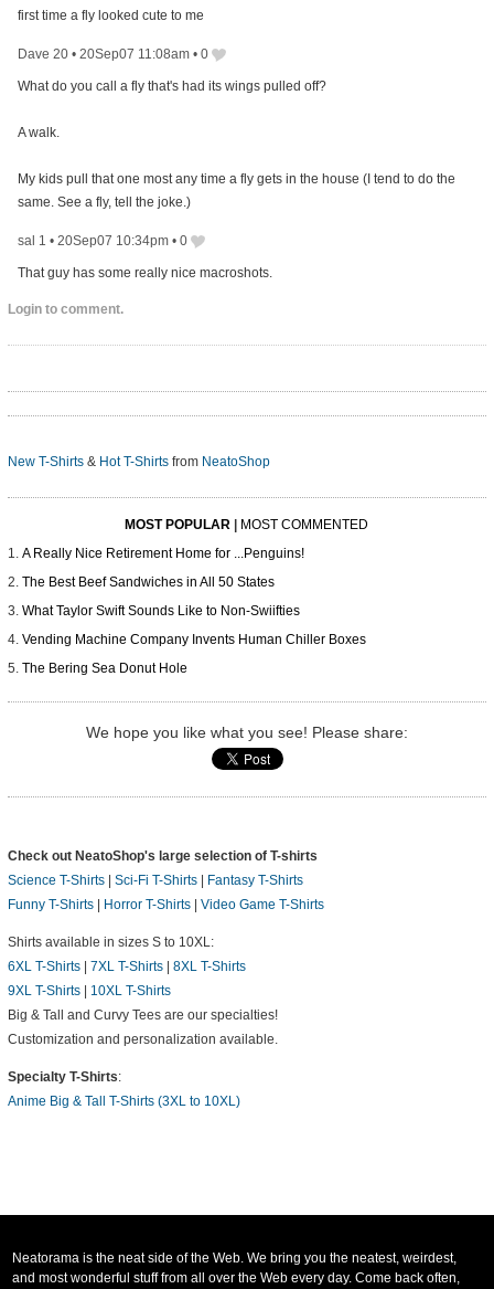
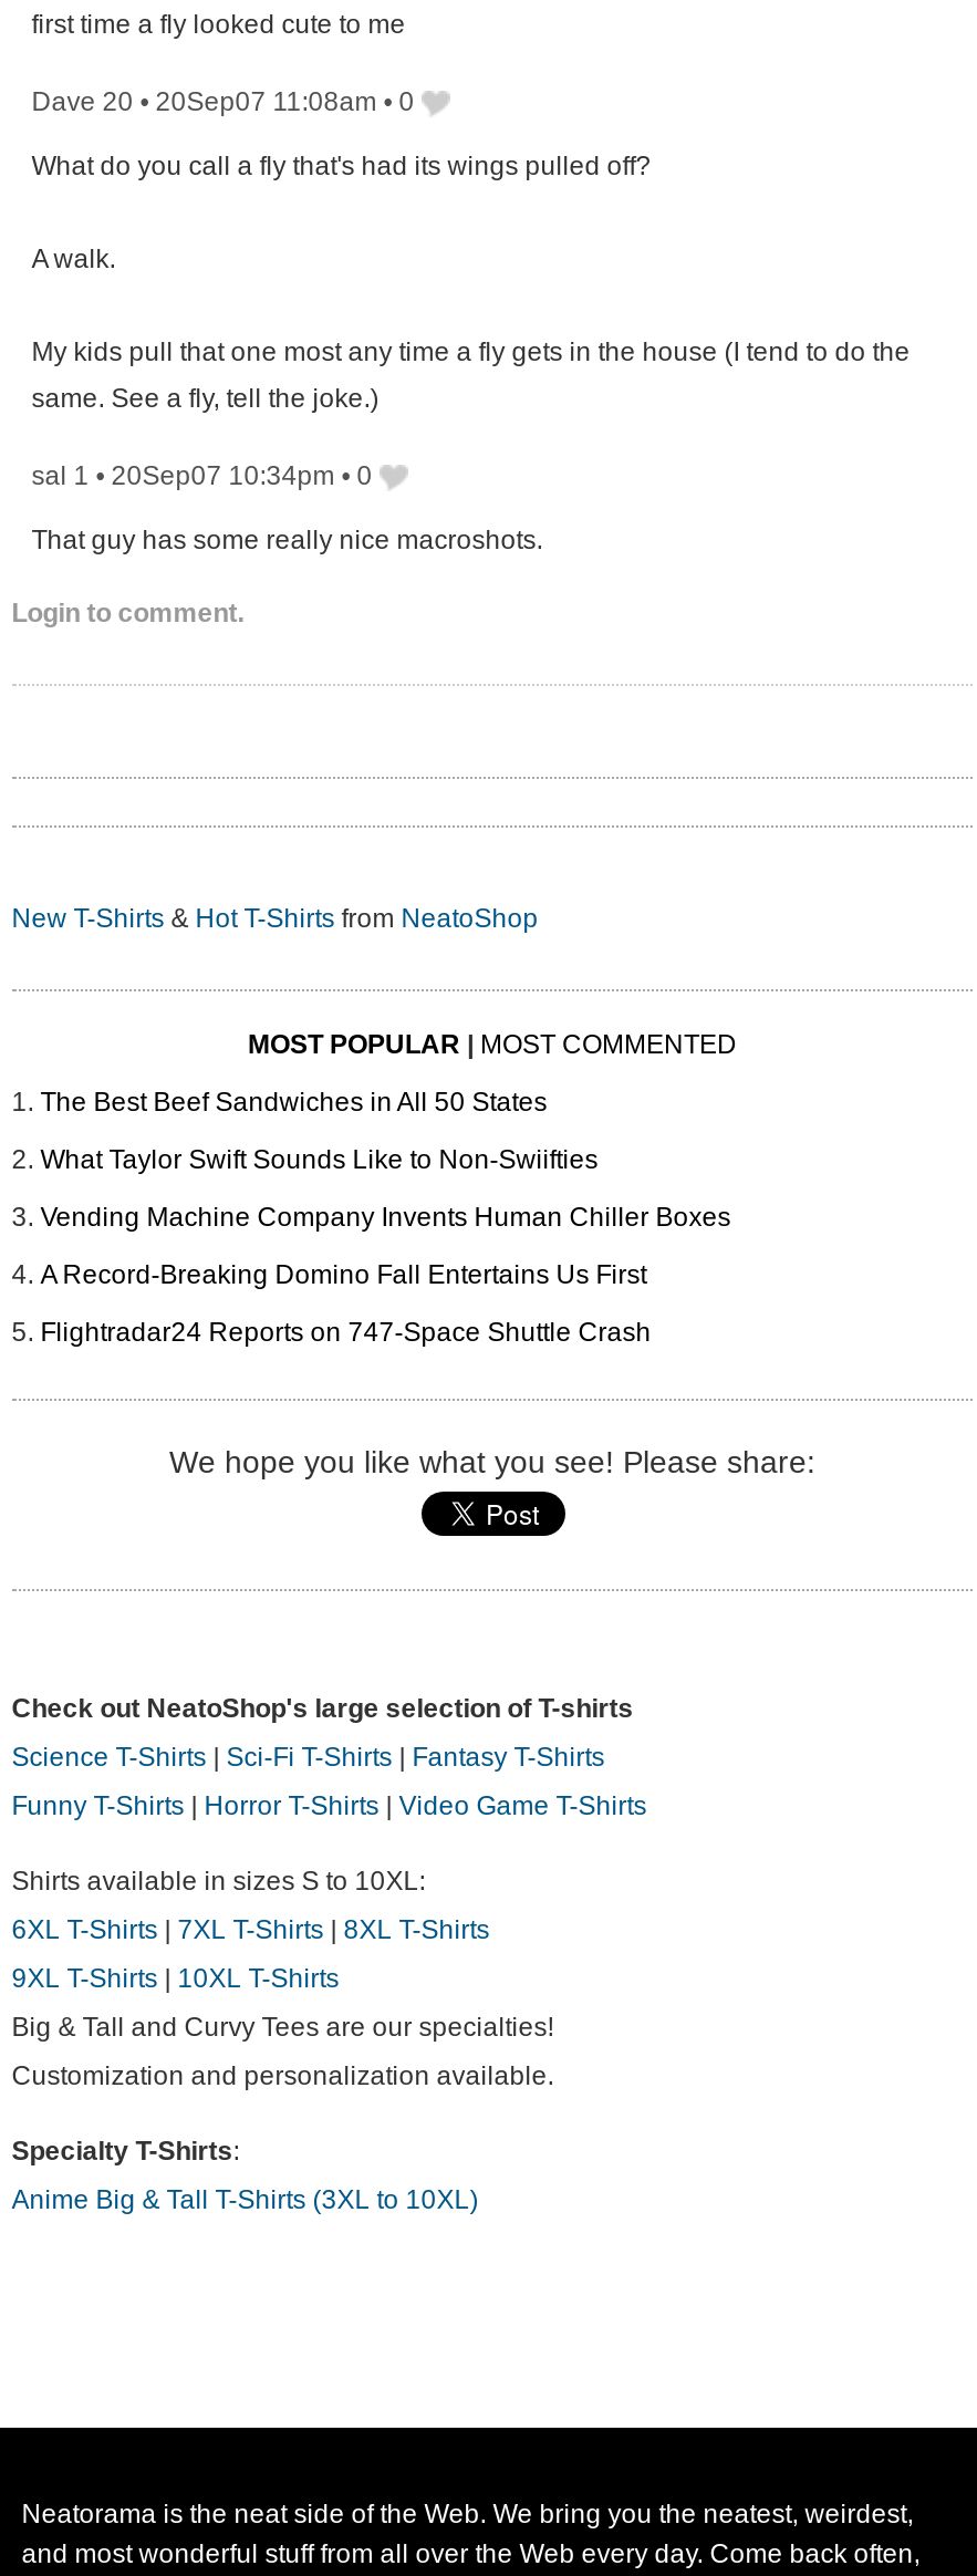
[22,546,304,562] A Really Nice Retirement Home for ...Penguins! -> none
moved [22,575,366,648] -> [40,1088,731,1234]: The Best Beef Sandwiches in All 50 States | What Taylor Swift Sounds Like to Non-Swiifties | Vending Machine Company Invents Human Chiller Boxes
[22,661,187,677] The Bering Sea Donut Hole -> [40,1260,651,1349] A Record-Breaking Domino Fall Entertains Us First | Flightradar24 Reports on 747-Space Shuttle Crash

